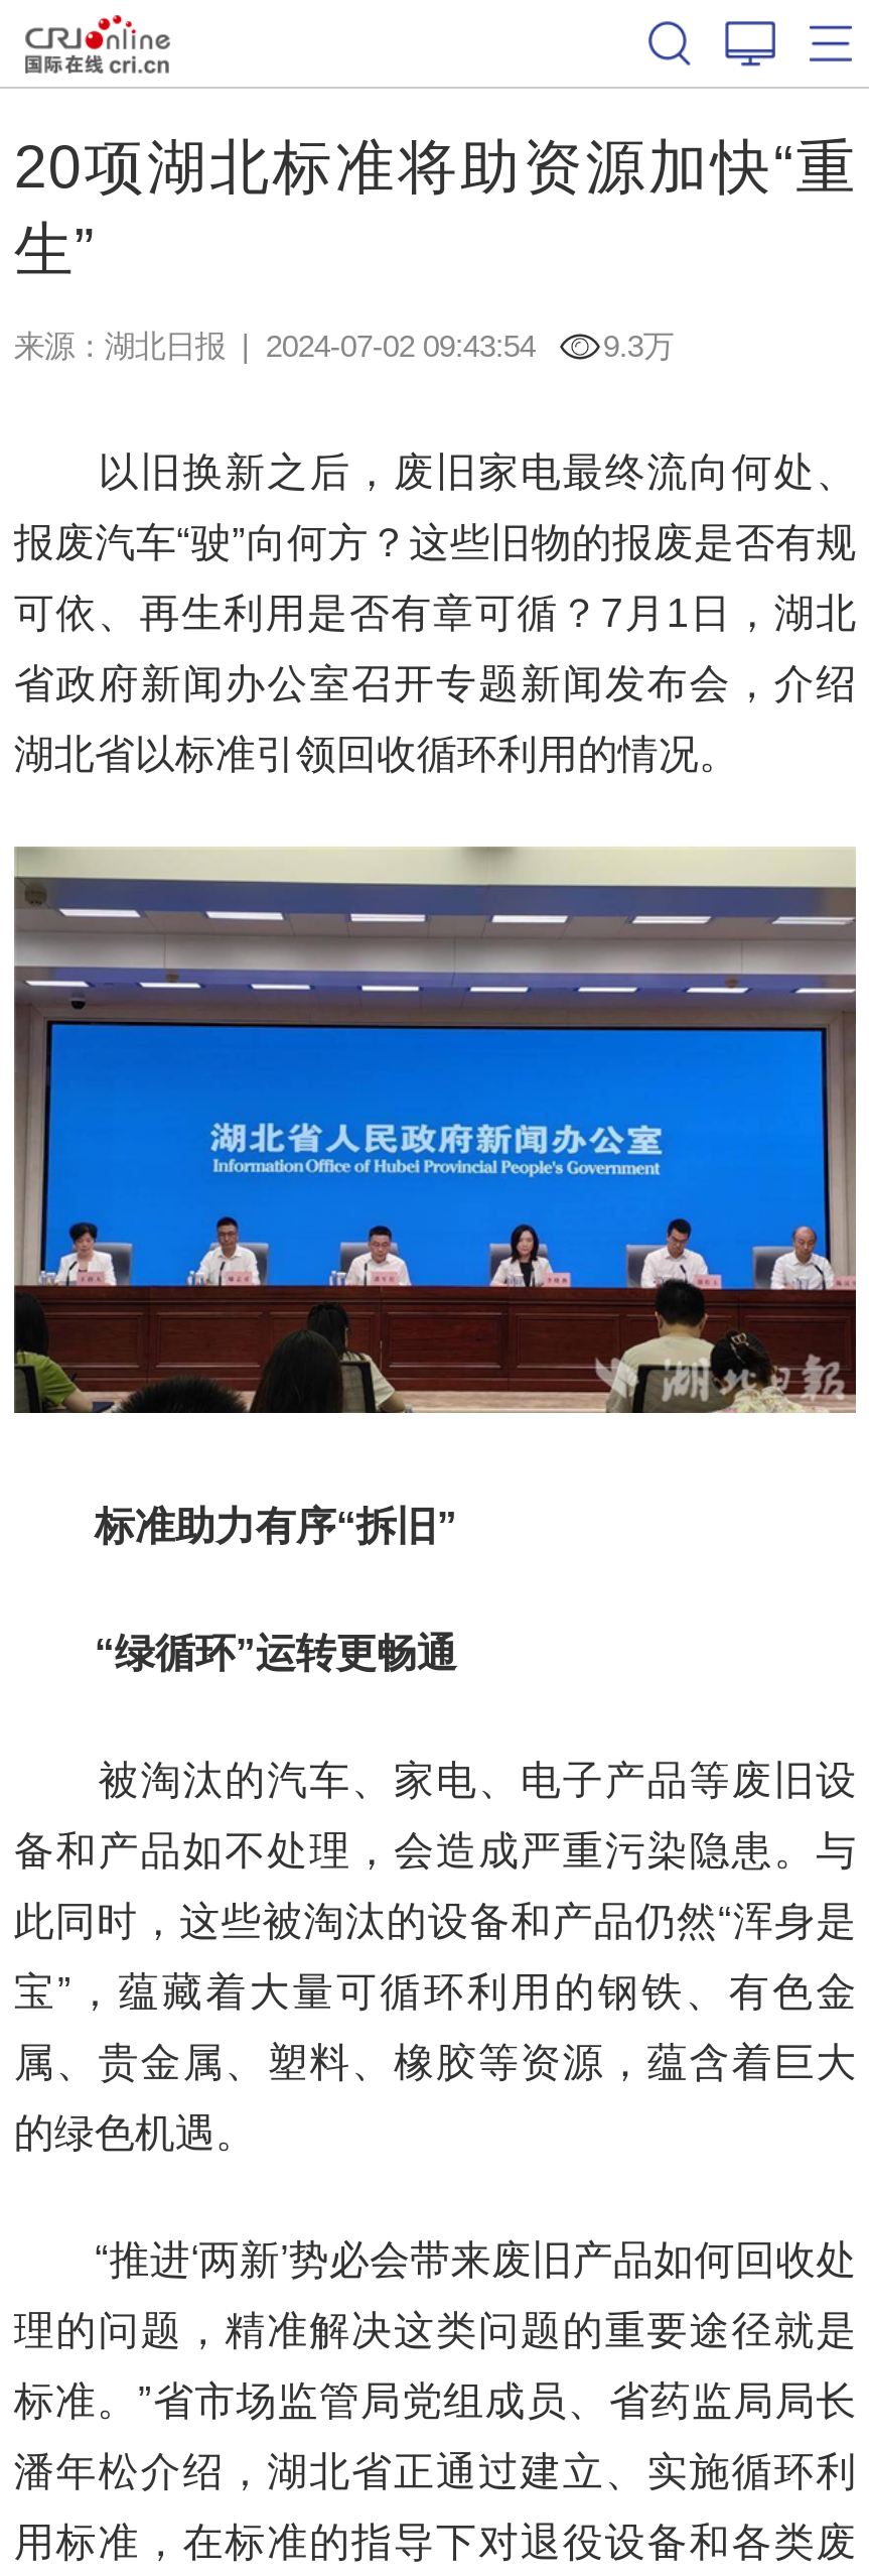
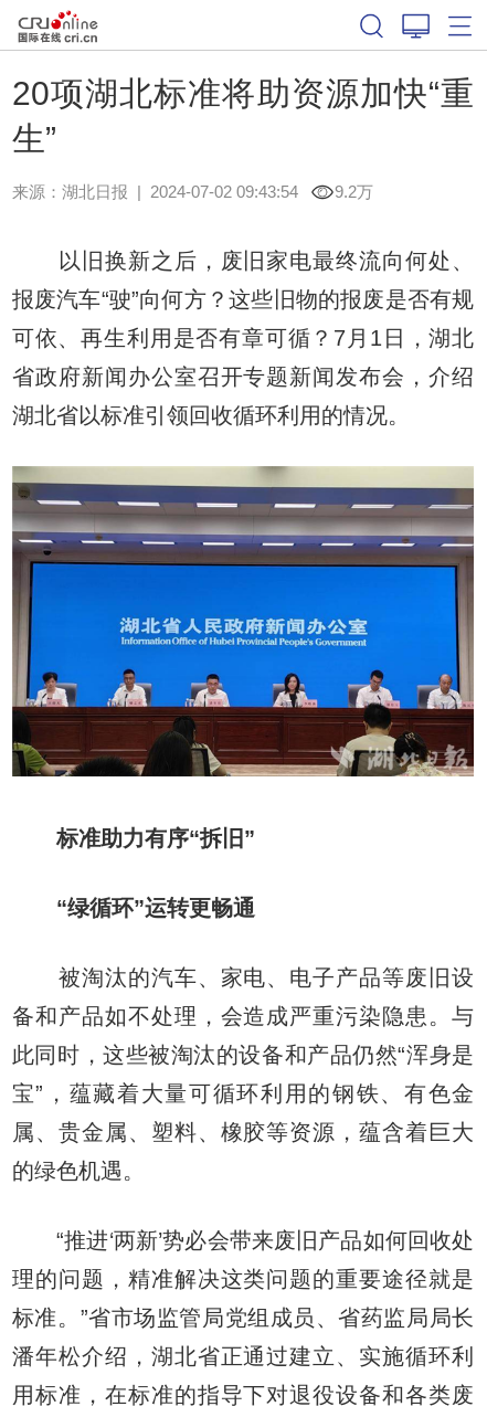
[603,328,673,362] 9.3万 -> [335,182,374,201] 9.2万

